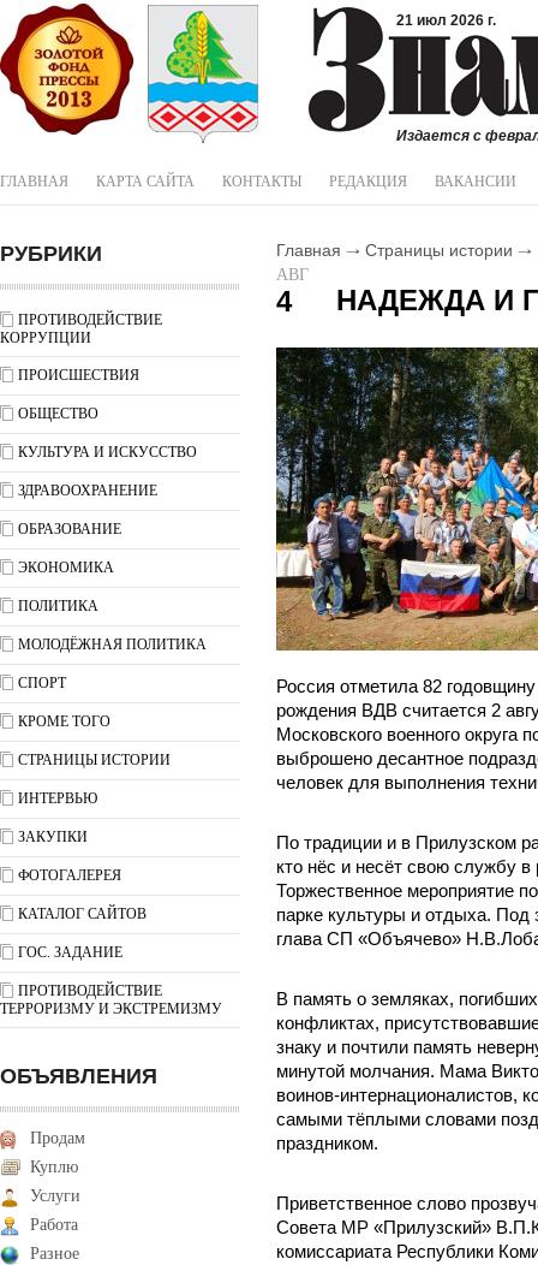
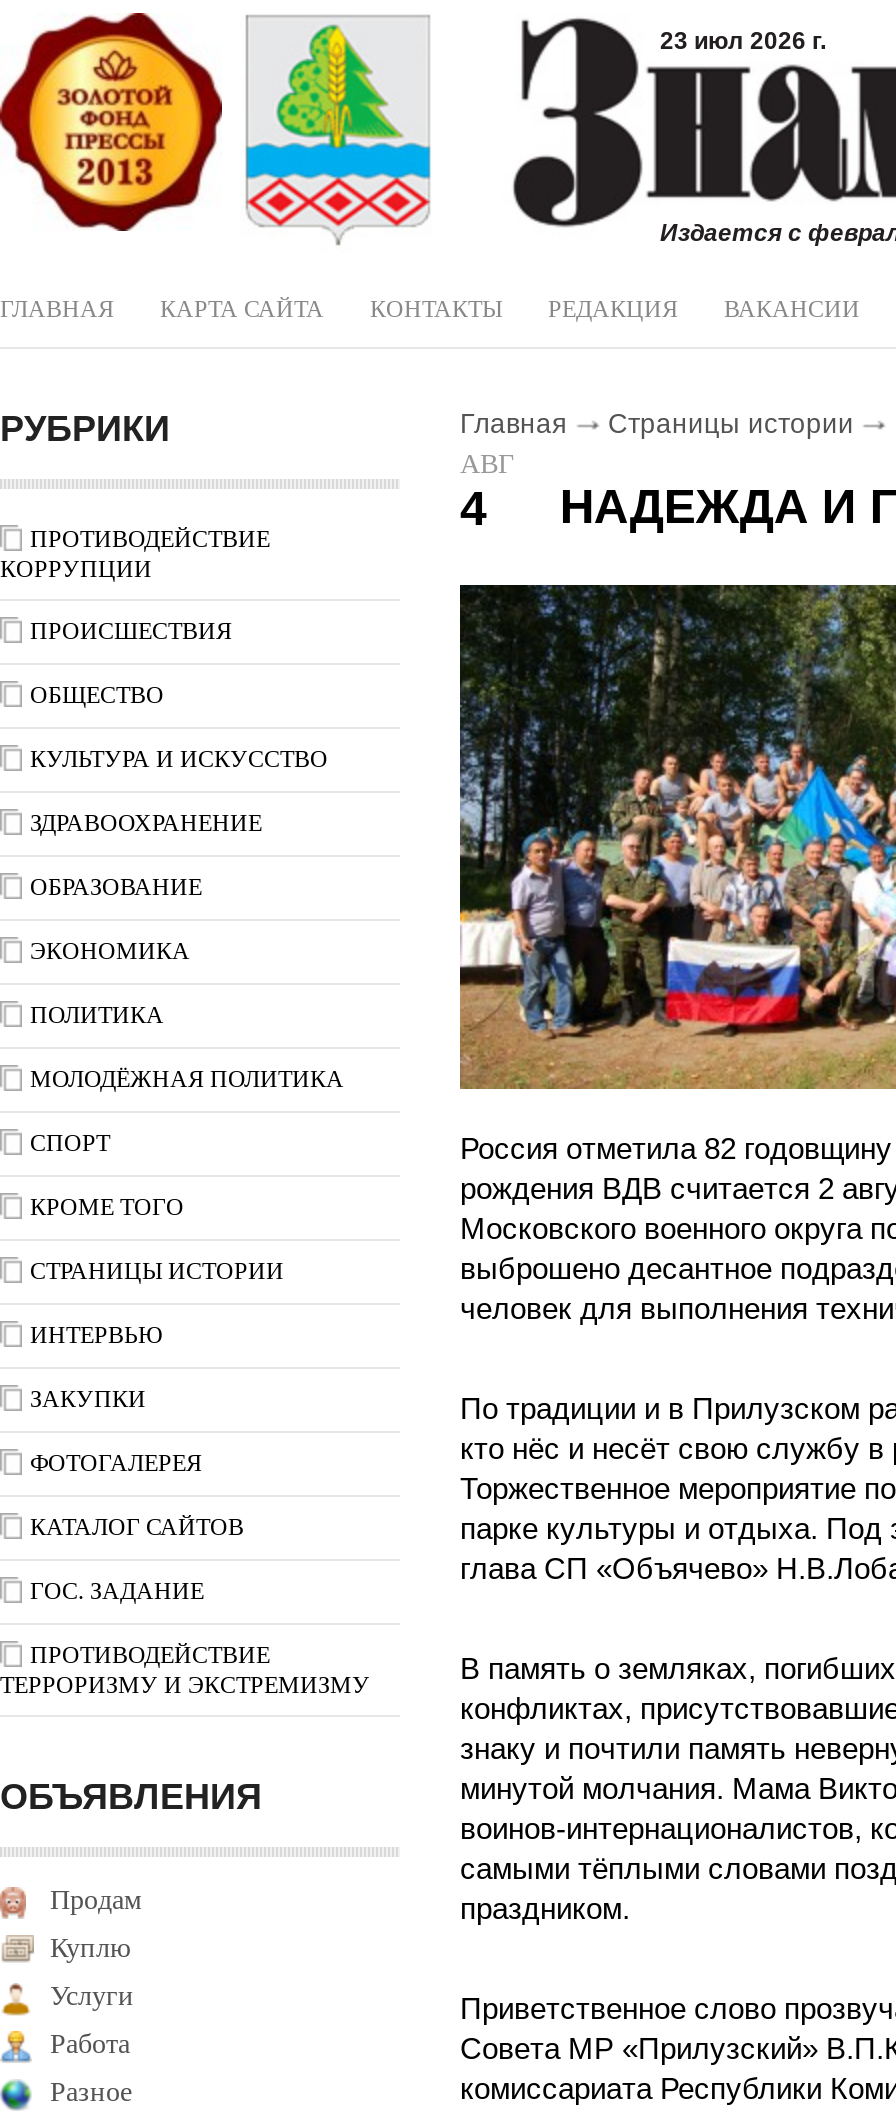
[396,12,496,29] 21 июл 2026 г. -> [660,27,826,55] 23 июл 2026 г.

